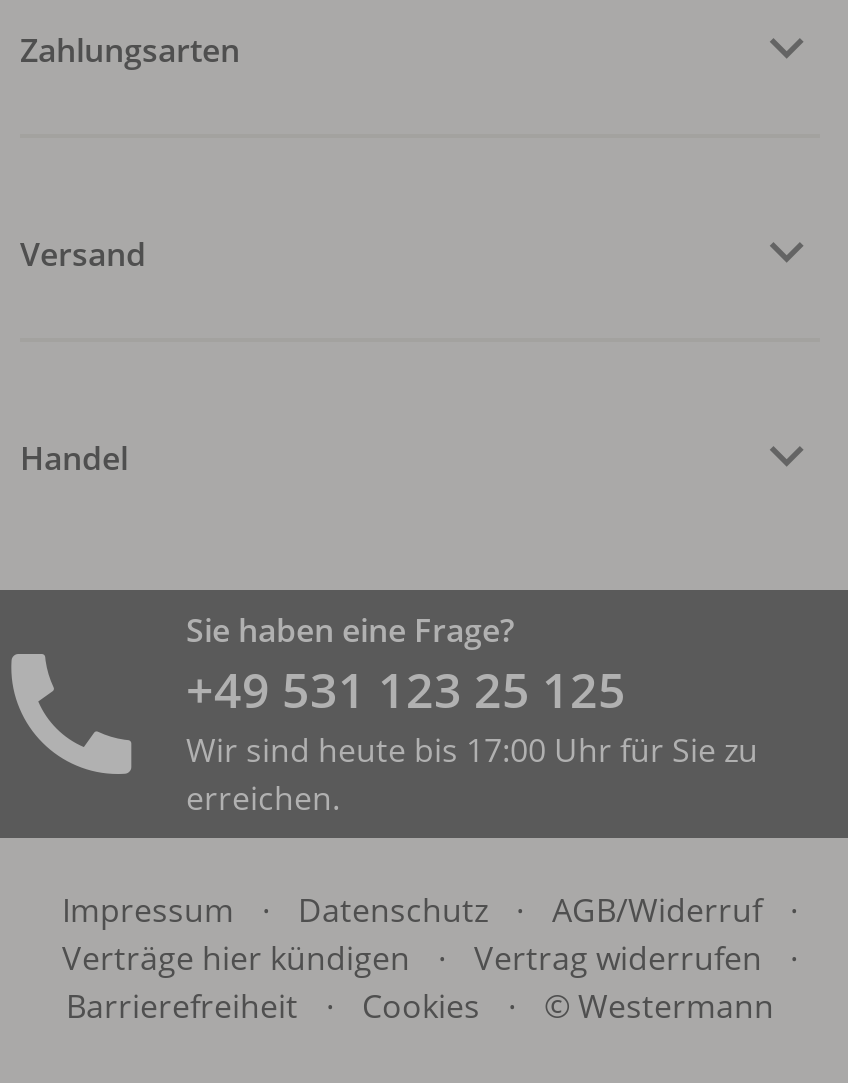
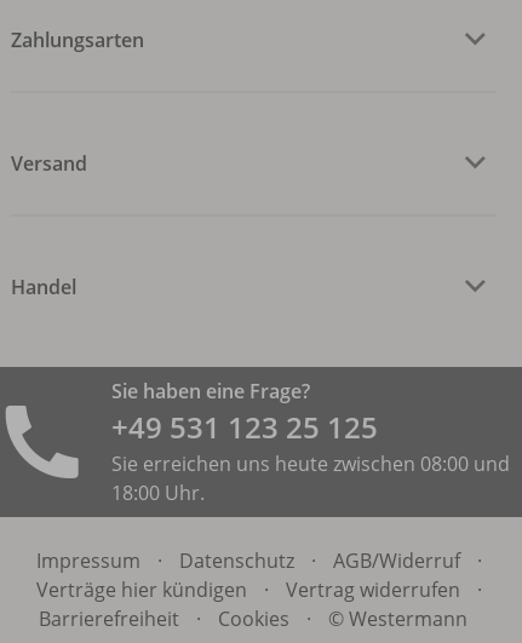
[186,727,758,819] Wir sind heute bis 17:00 Uhr für Sie zu | erreichen. -> [111,450,510,506] Sie erreichen uns heute zwischen 08:00 und | 18:00 Uhr.

